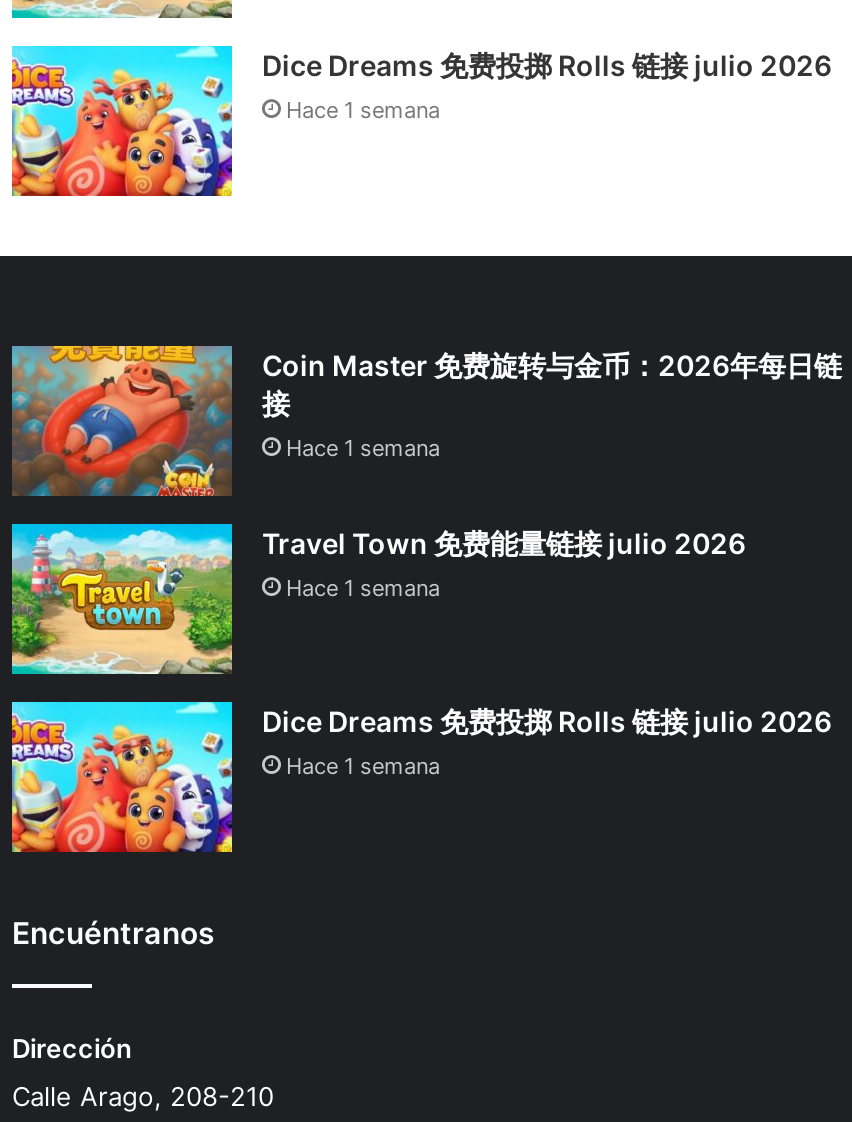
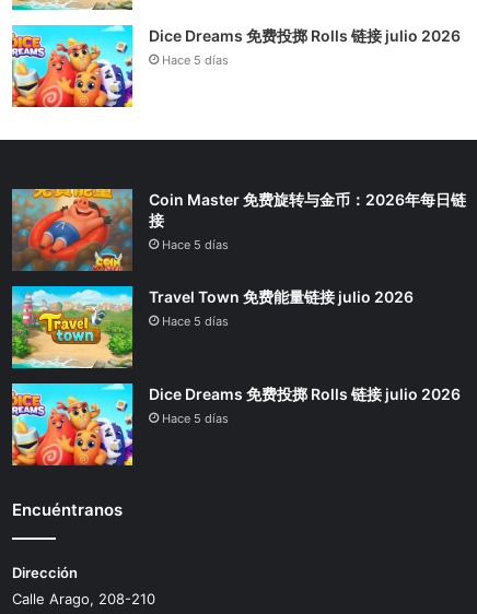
[286,96,440,124] Hace 1 semana -> [162,52,229,68] Hace 5 días
[286,434,440,462] Hace 1 semana -> [162,237,229,252] Hace 5 días
[286,574,440,602] Hace 1 semana -> [162,313,229,329] Hace 5 días
[286,752,440,780] Hace 1 semana -> [162,411,229,426] Hace 5 días

